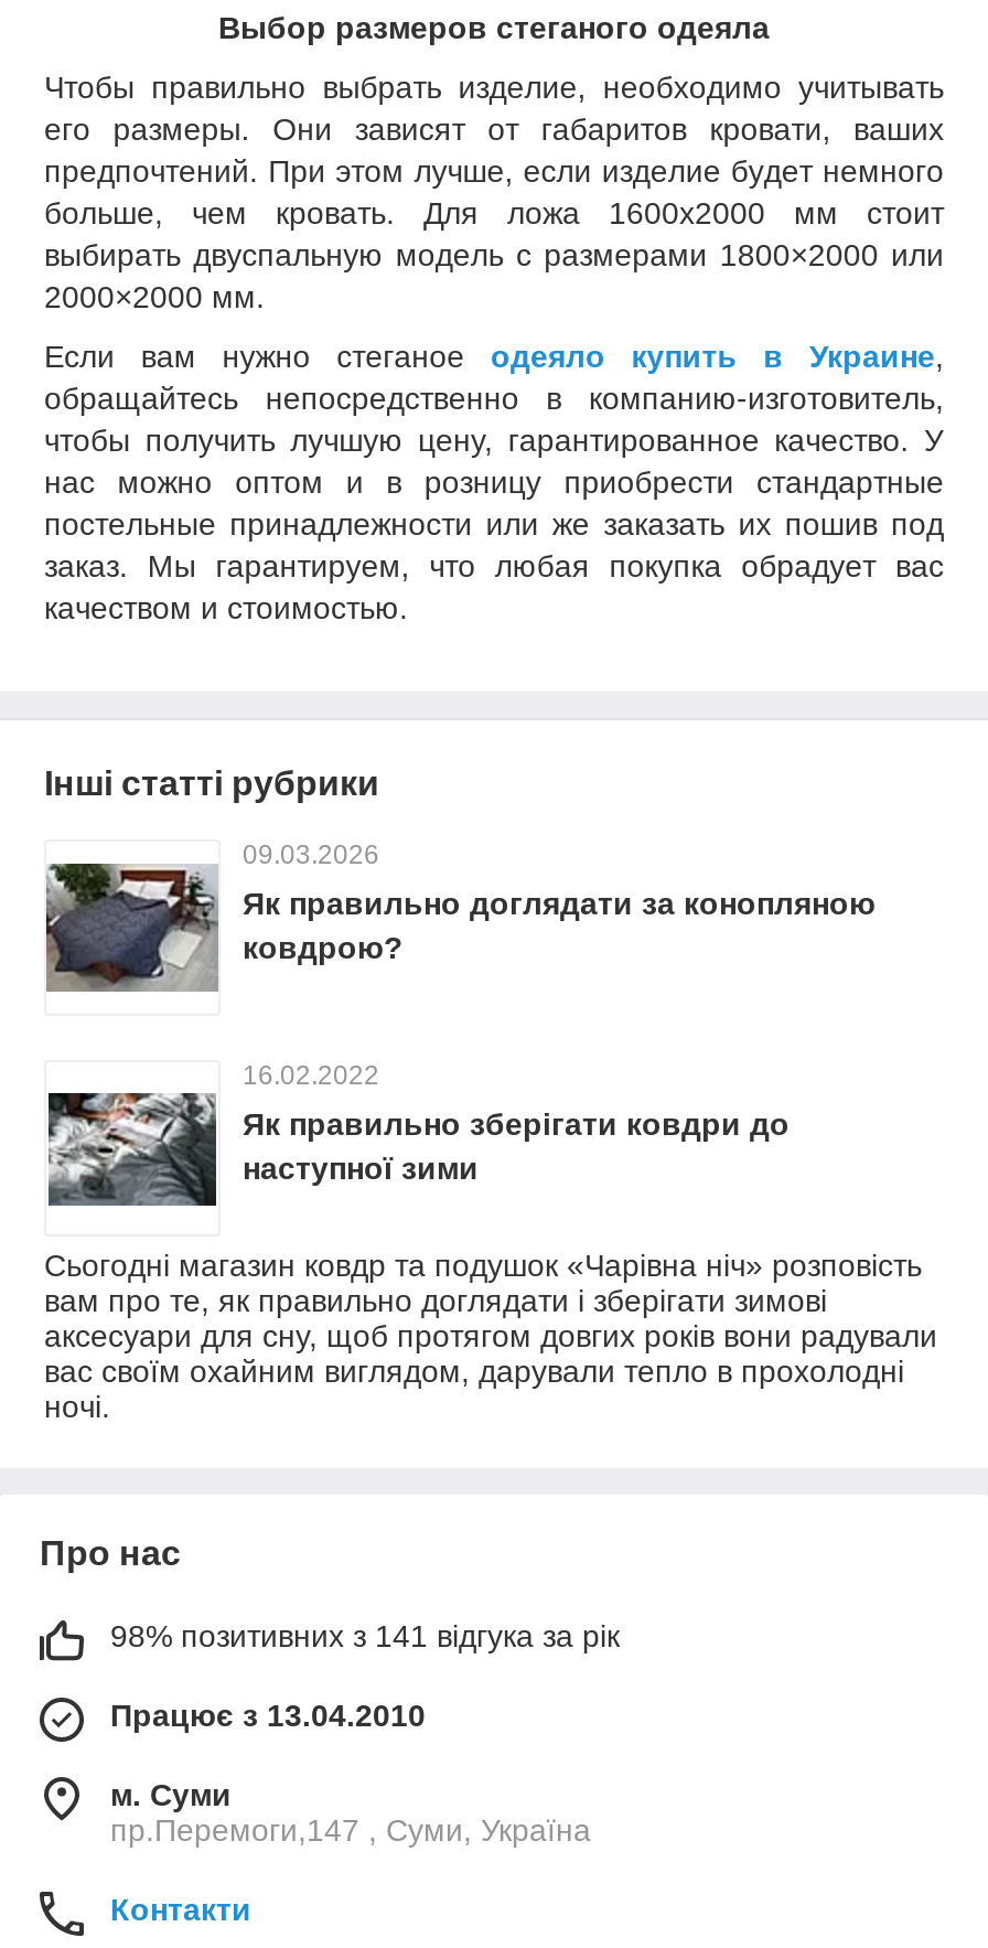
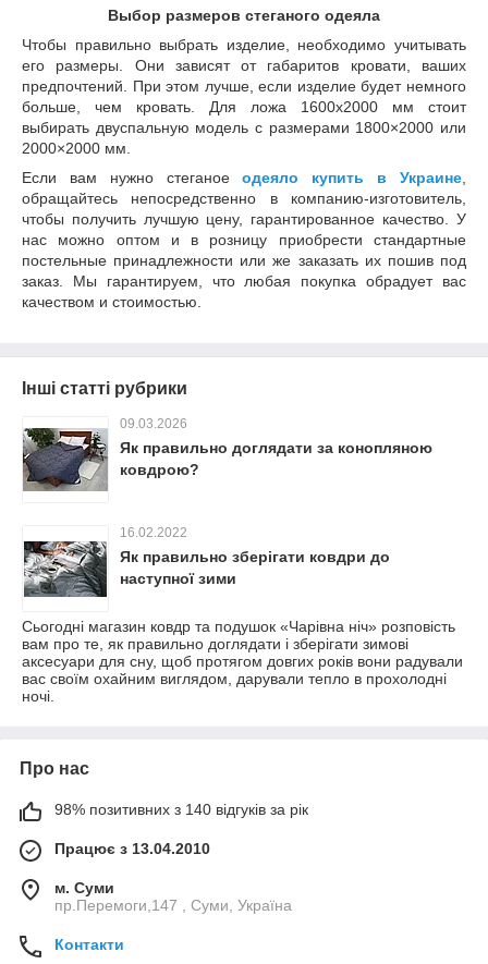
[110,1619,620,1654] 98% позитивних з 141 відгука за рік -> [54,801,308,818] 98% позитивних з 140 відгуків за рік

